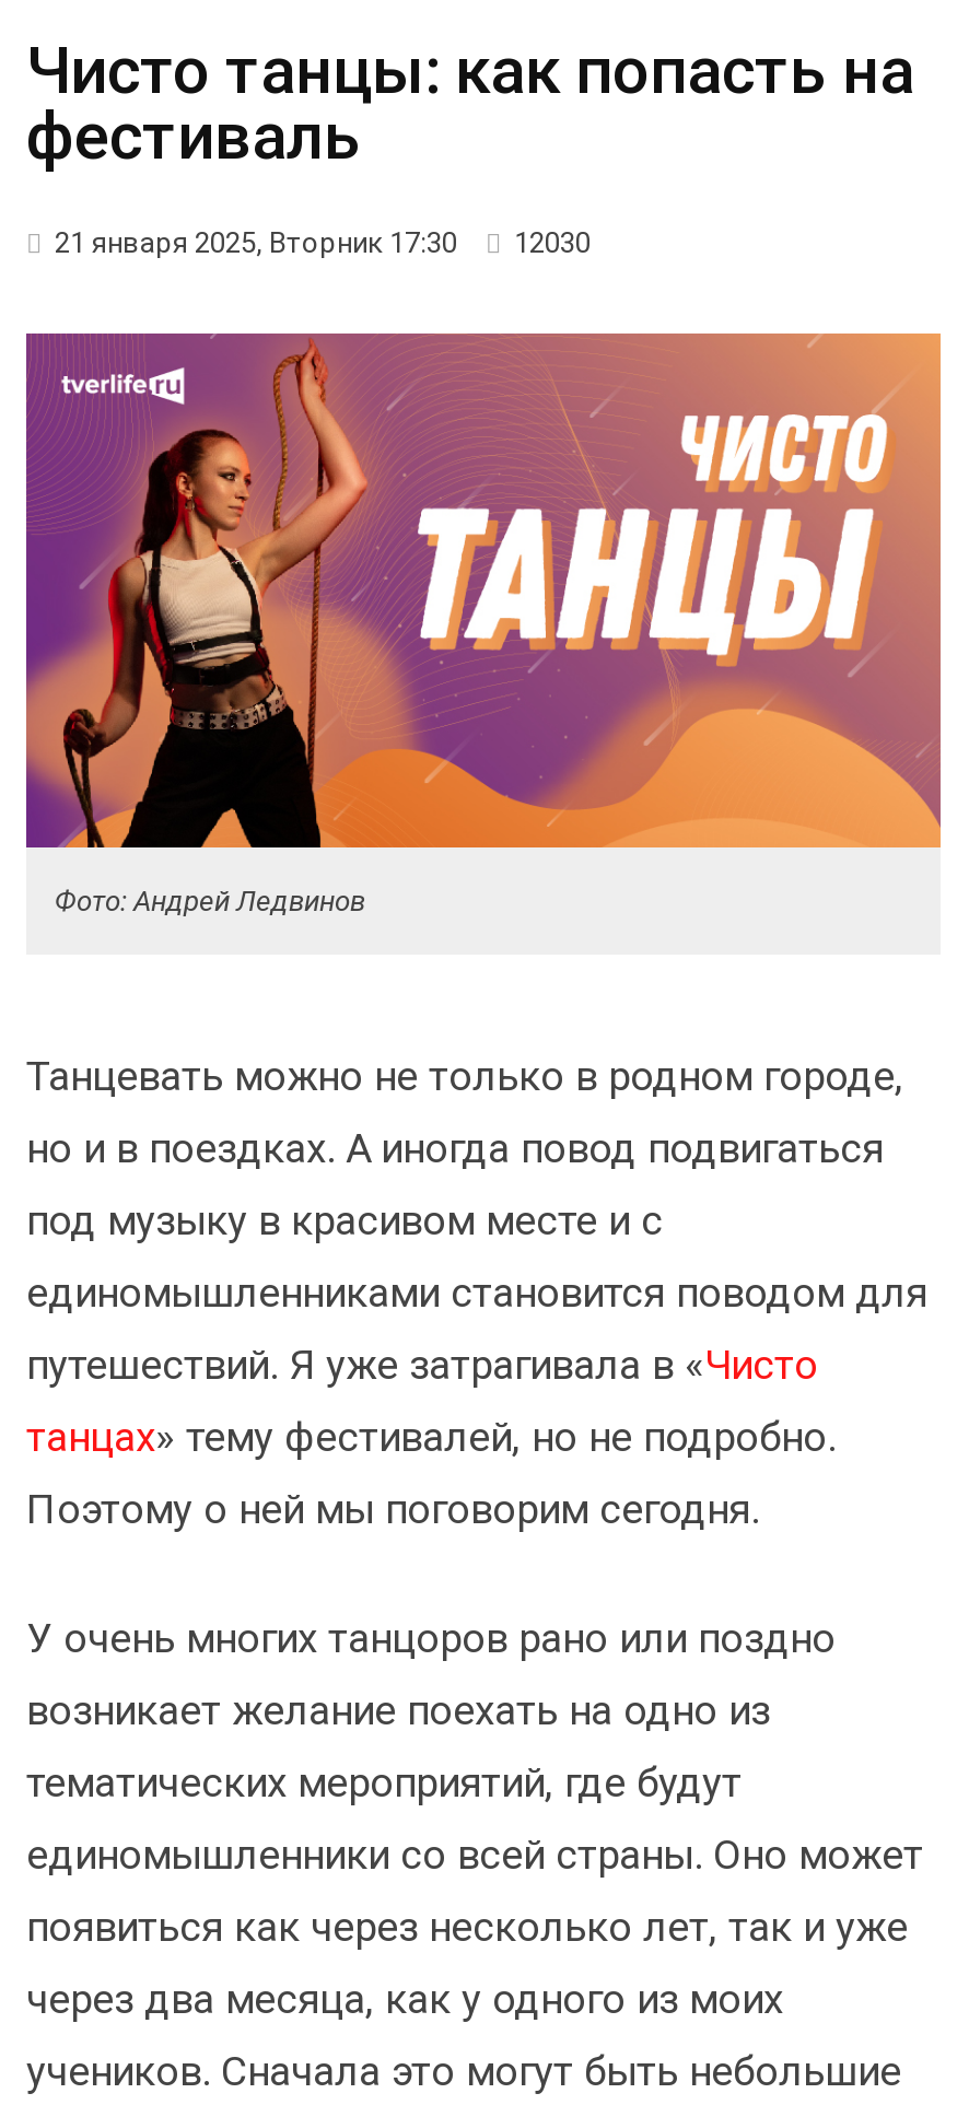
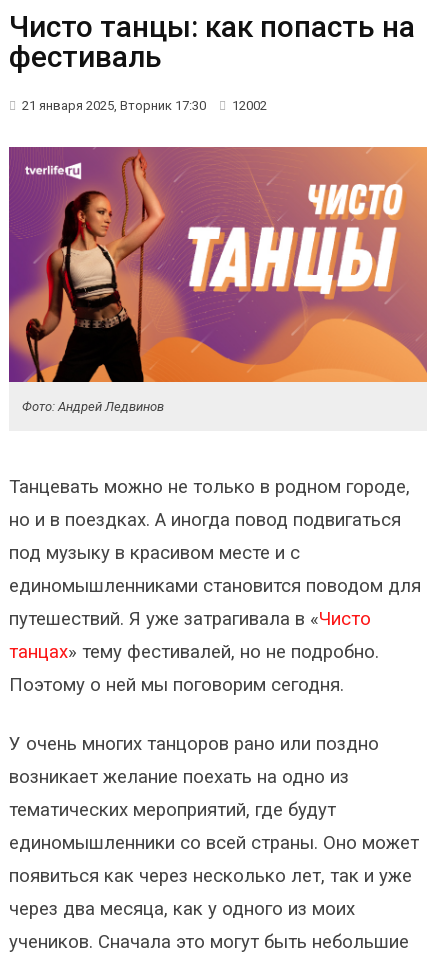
[55,225,591,258] 21 января 2025, Вторник 17:30 12030 -> [22,97,267,112] 21 января 2025, Вторник 17:30 12002

